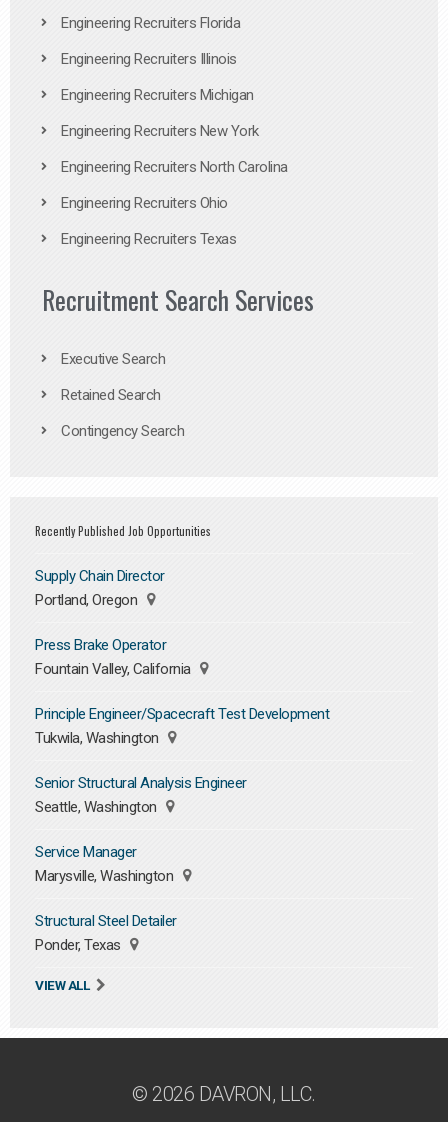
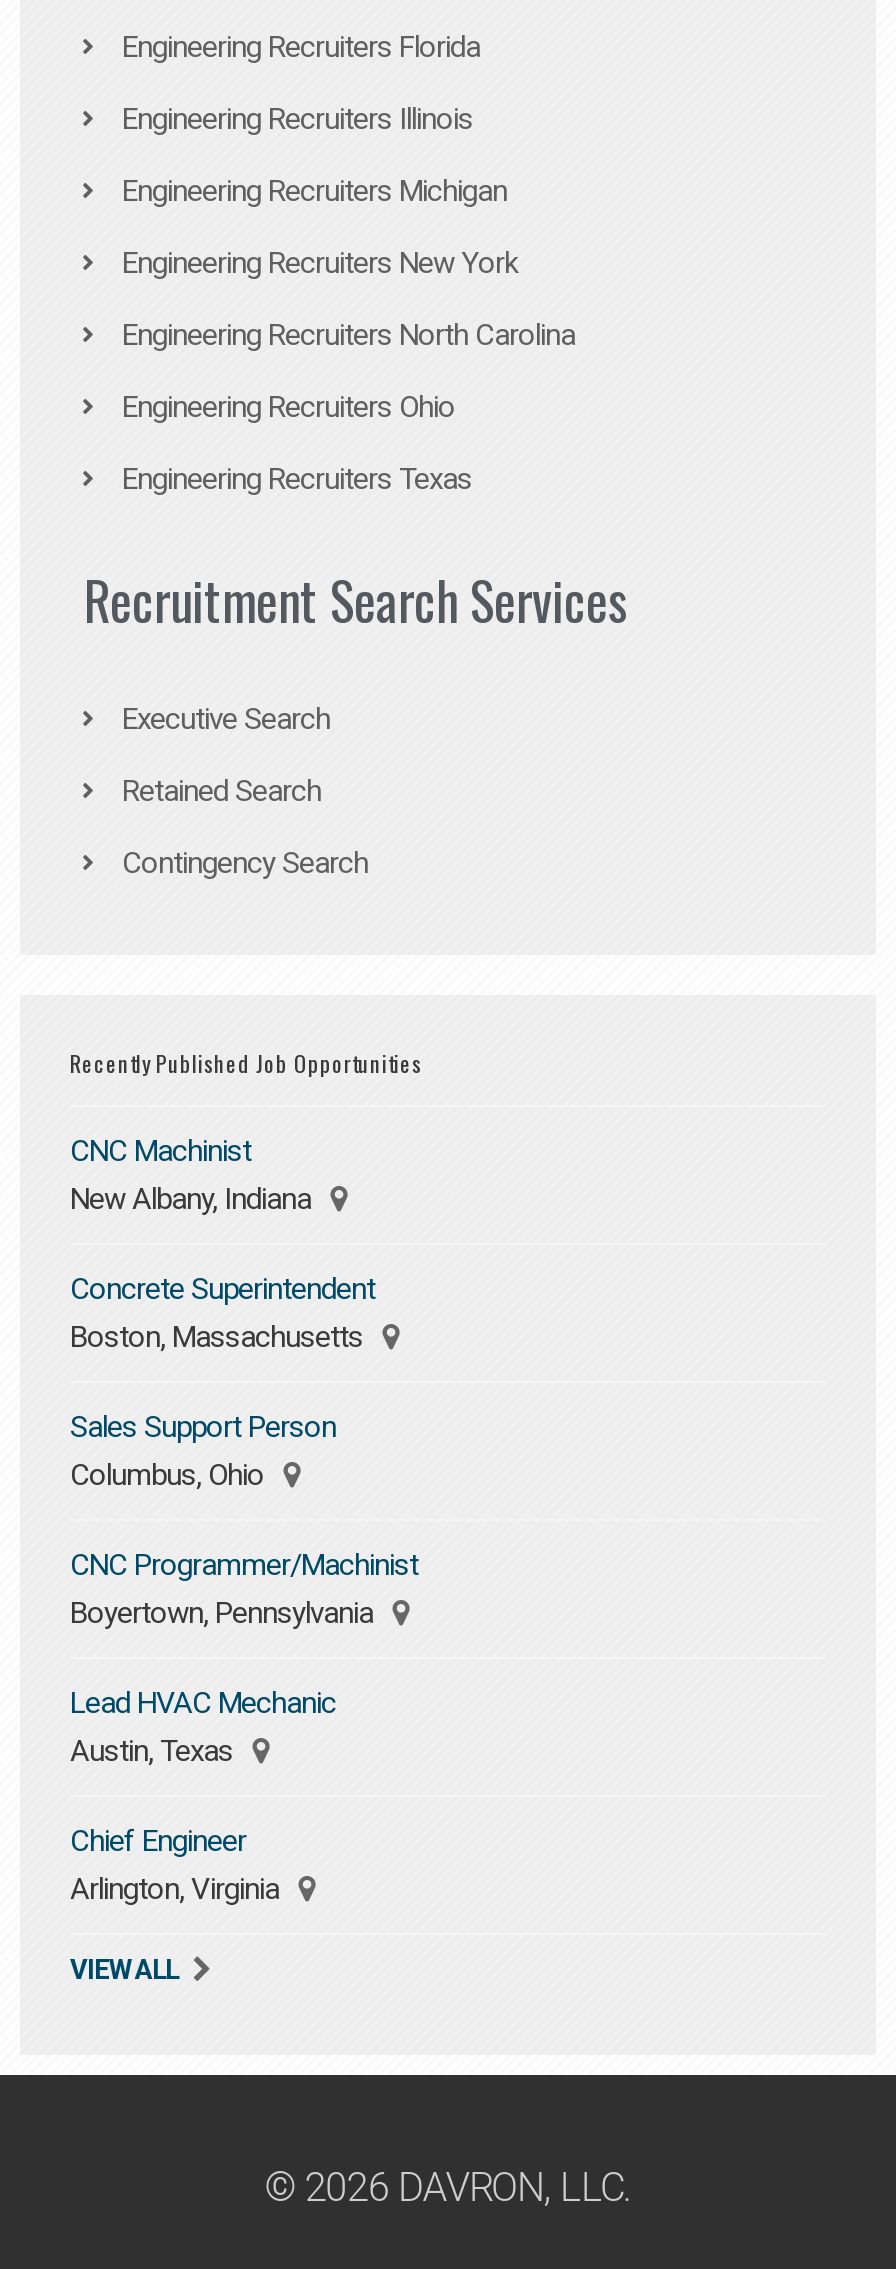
[35,567,164,609] Supply Chain Director | Portland, Oregon -> [70,1134,318,1218] CNC Machinist | New Albany, Indiana
[35,636,194,678] Press Brake Operator | Fountain Valley, California -> [70,1272,375,1356] Concrete Superintendent | Boston, Massachusetts
[35,705,329,747] Principle Engineer/Spacecraft Test Development | Tukwila, Washington -> [70,1410,336,1494] Sales Support Person | Columbus, Ohio
[35,774,246,816] Senior Structural Analysis Engineer | Seattle, Washington -> [70,1548,418,1632] CNC Programmer/Machinist | Boyertown, Pennsylvania
[35,843,176,885] Service Manager | Marysville, Washington -> [70,1686,336,1770] Lead HVAC Mechanic | Austin, Texas
[35,912,176,954] Structural Steel Detailer | Ponder, Texas -> [70,1824,286,1908] Chief Engineer | Arlington, Virginia

